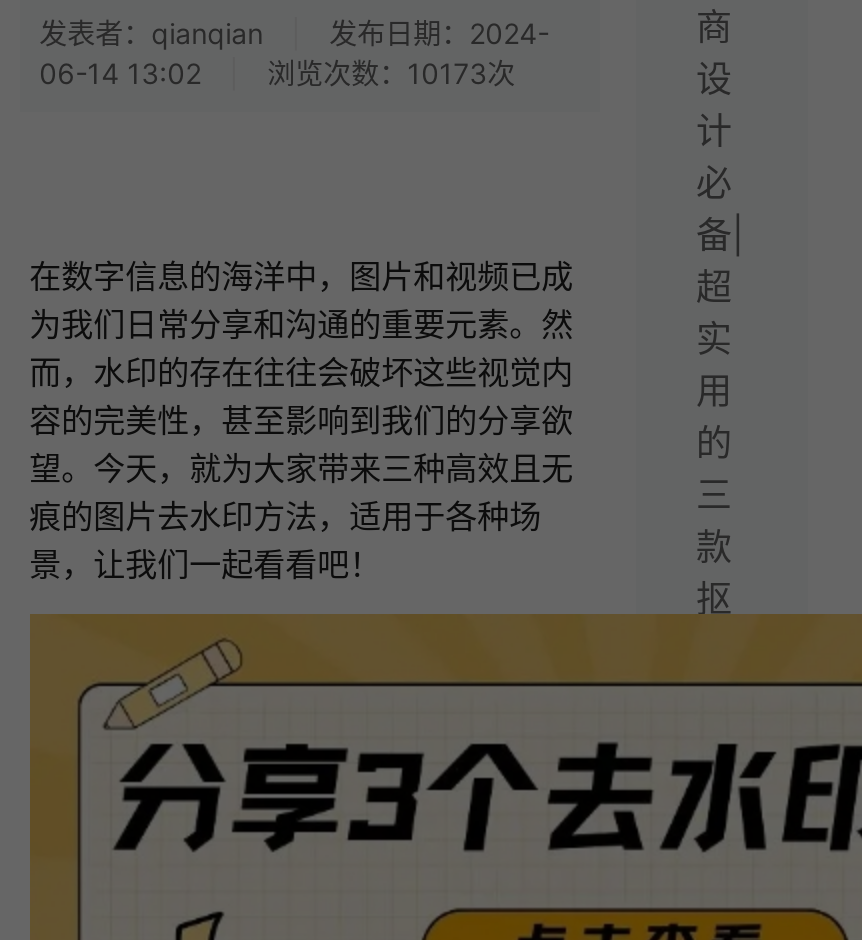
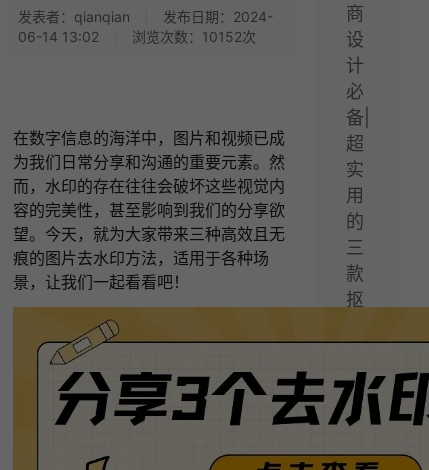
[267,56,515,90] 浏览次数：10173次 -> [132,28,256,45] 浏览次数：10152次

